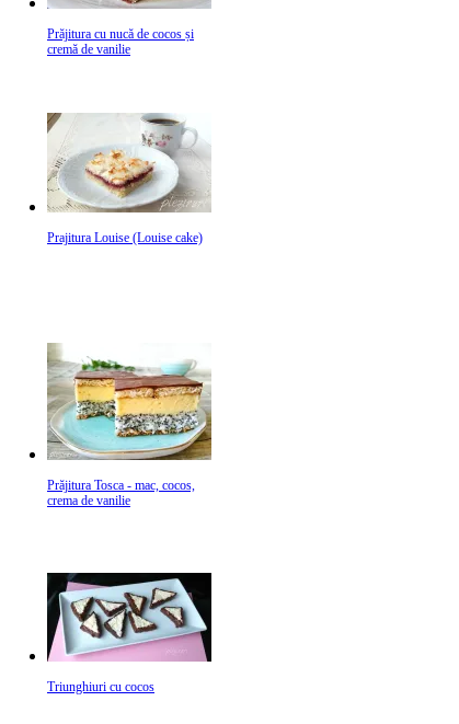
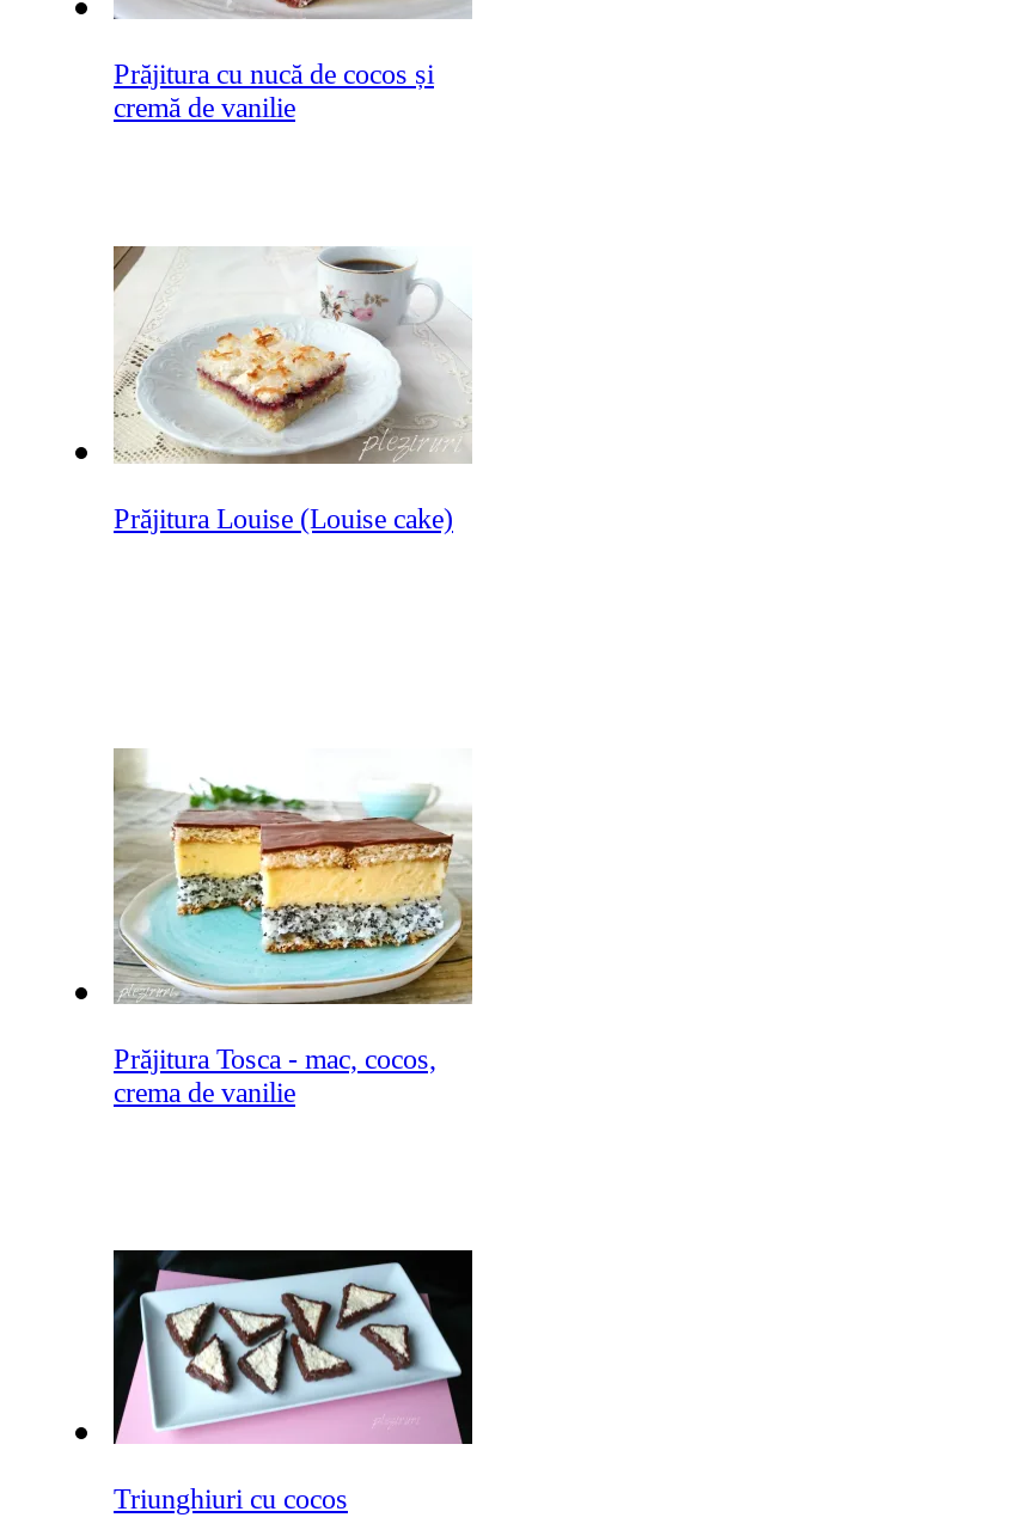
[47,230,203,245] Prajitura Louise (Louise cake) -> [114,501,453,535] Prăjitura Louise (Louise cake)

